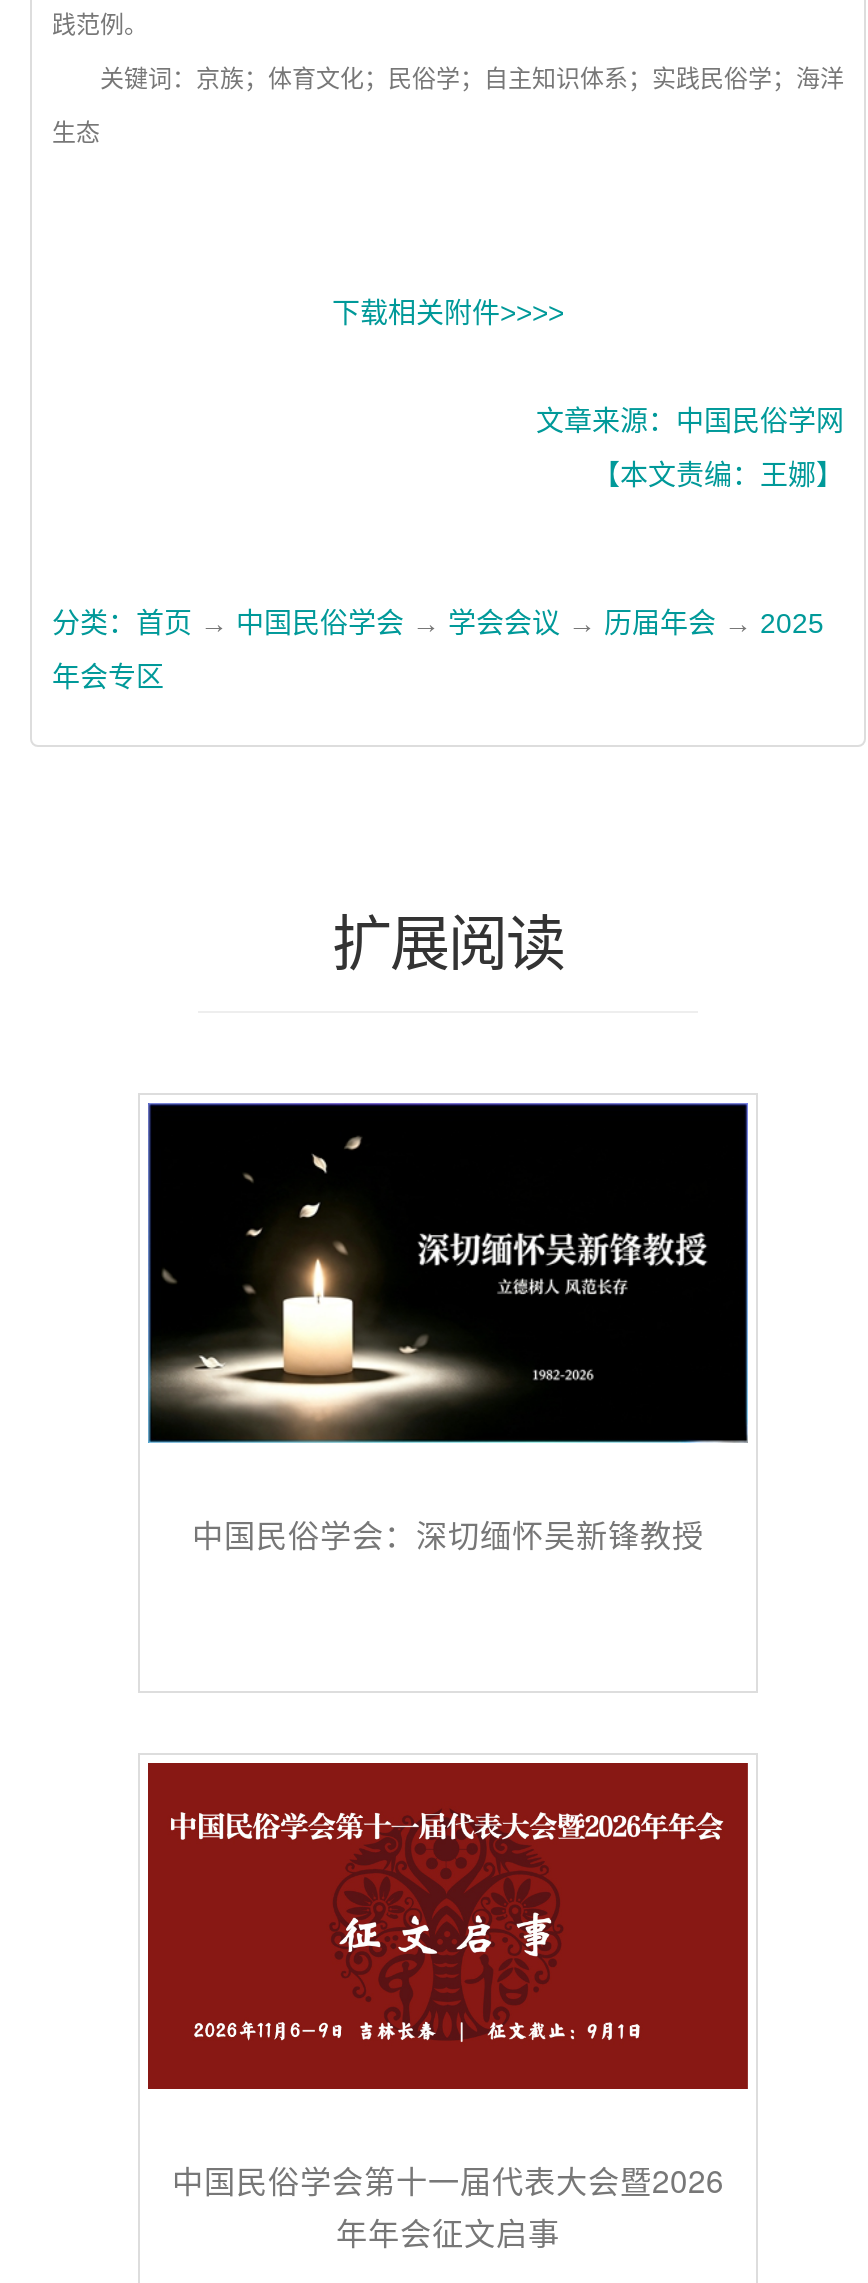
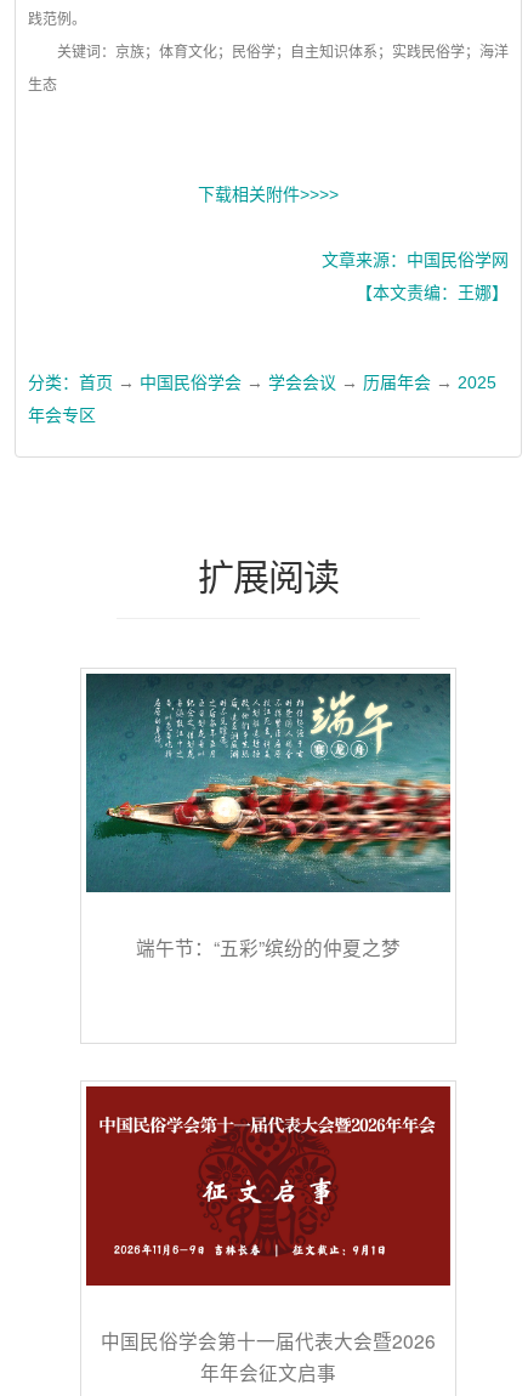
[148,1103,750,1555] [image] | 中国民俗学会：深切缅怀吴新锋教授 -> [86,674,452,960] [image] | 端午节：“五彩”缤纷的仲夏之梦

